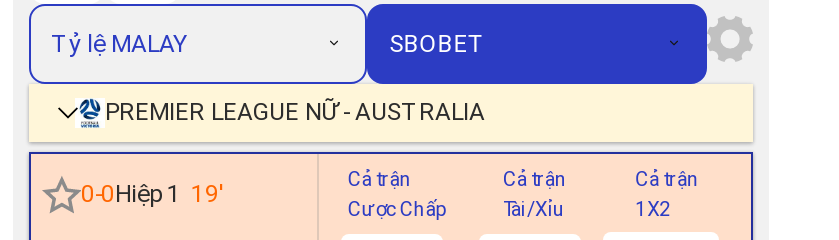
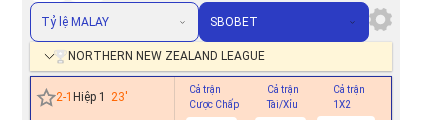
[105,98,485,126] PREMIER LEAGUE NỮ - AUSTRALIA -> [68,49,265,63] NORTHERN NEW ZEALAND LEAGUE
[81,180,225,208] 0-0Hiệp 1 19' -> [56,90,128,104] 2-1Hiệp 1 23'

